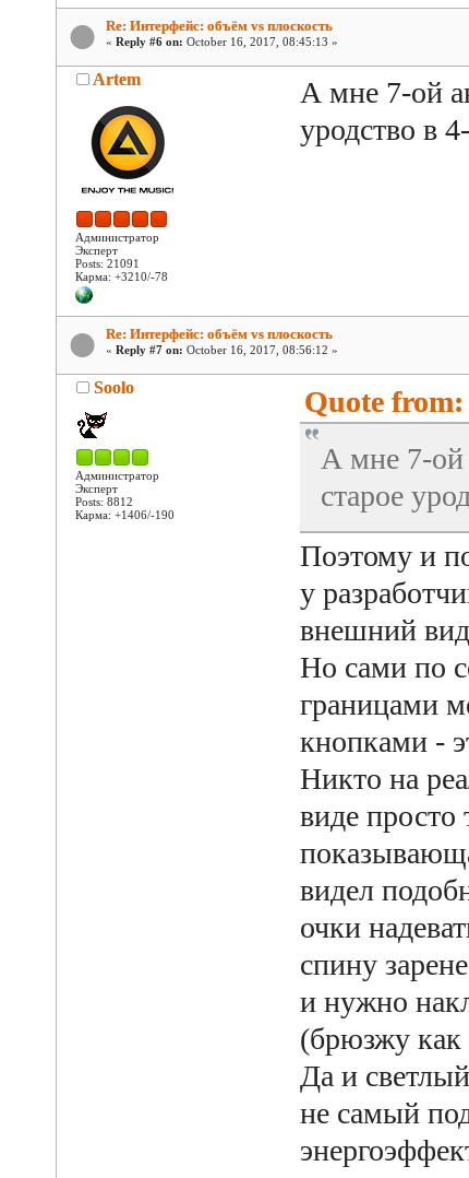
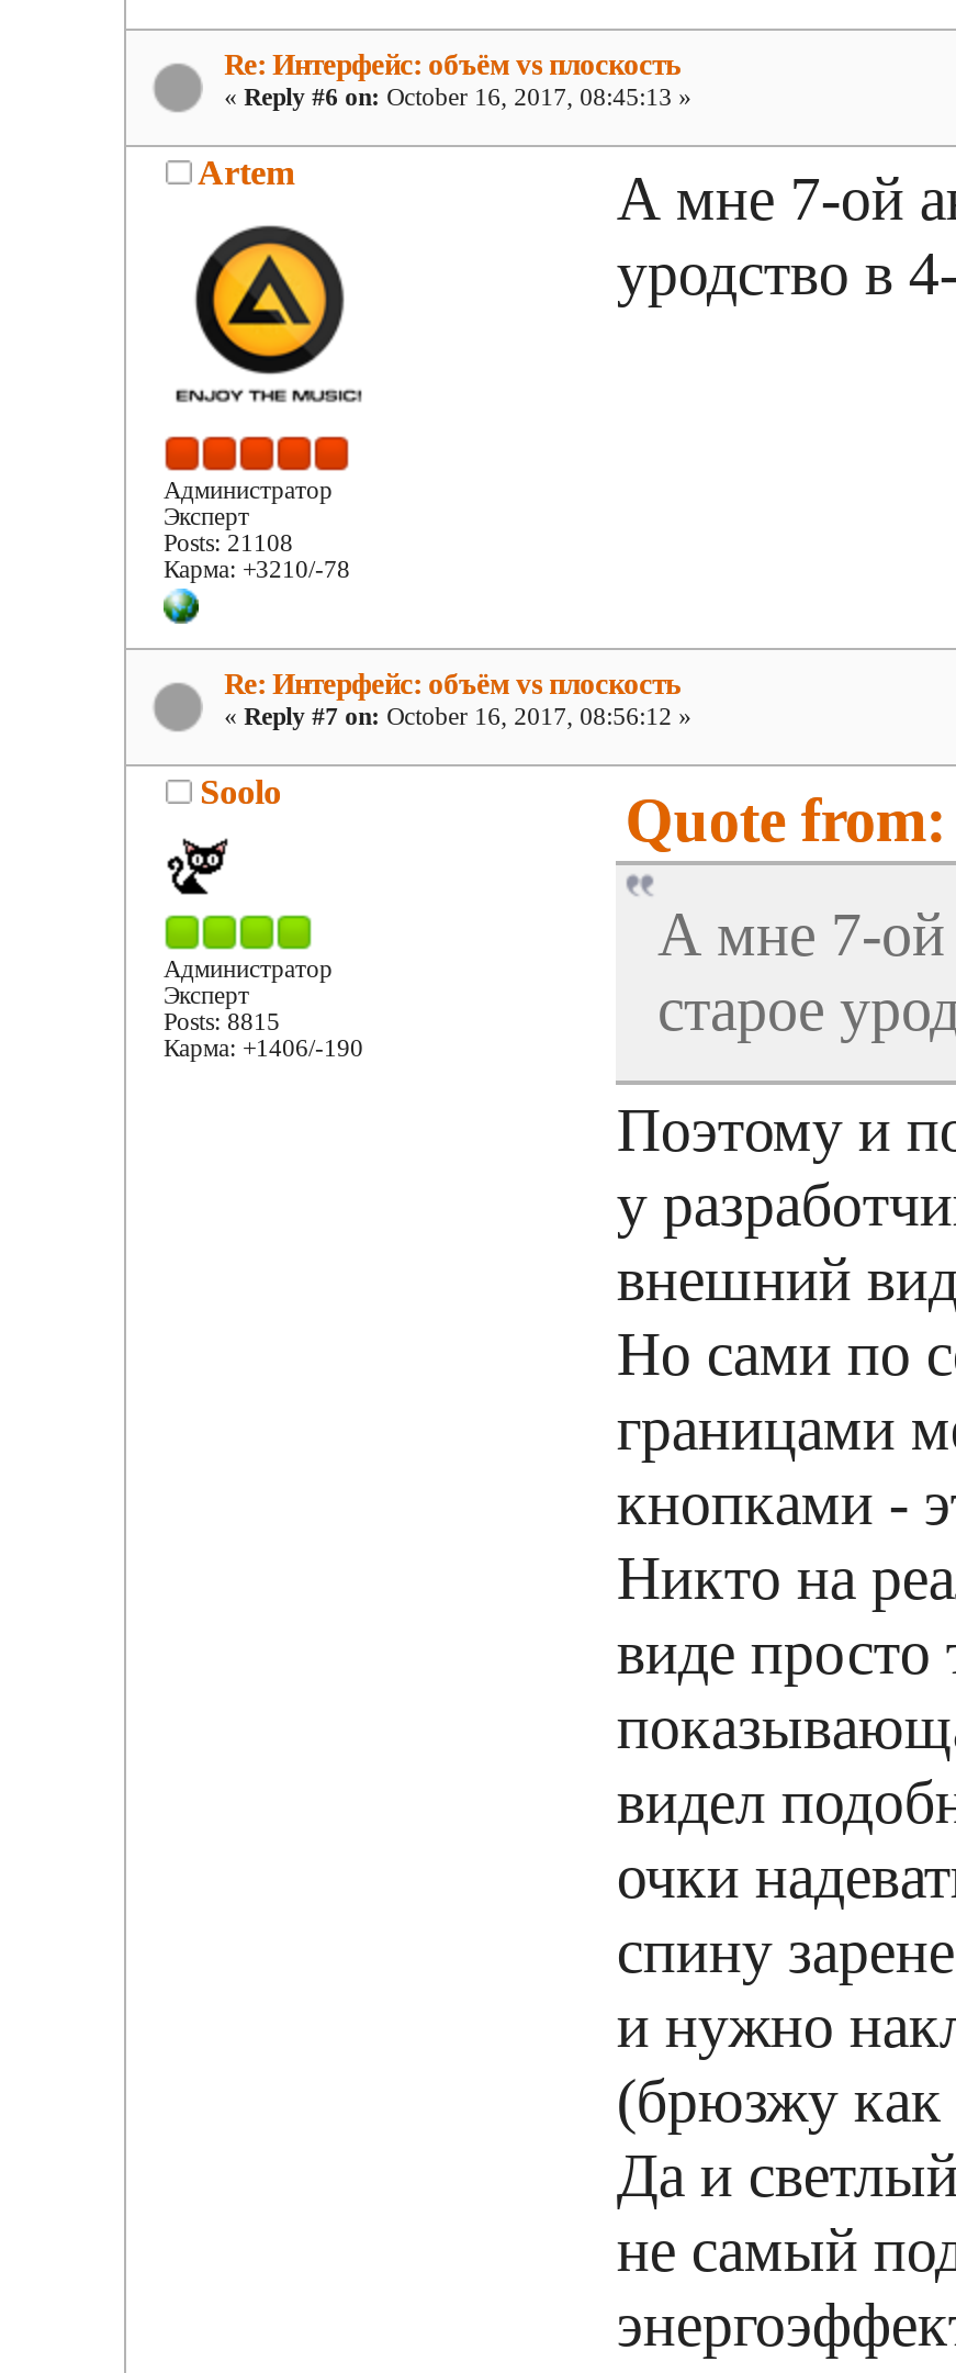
[75,256,140,270] Posts: 21091 -> [164,529,293,555] Posts: 21108
[75,495,133,509] Posts: 8812 -> [164,1009,280,1035] Posts: 8815

